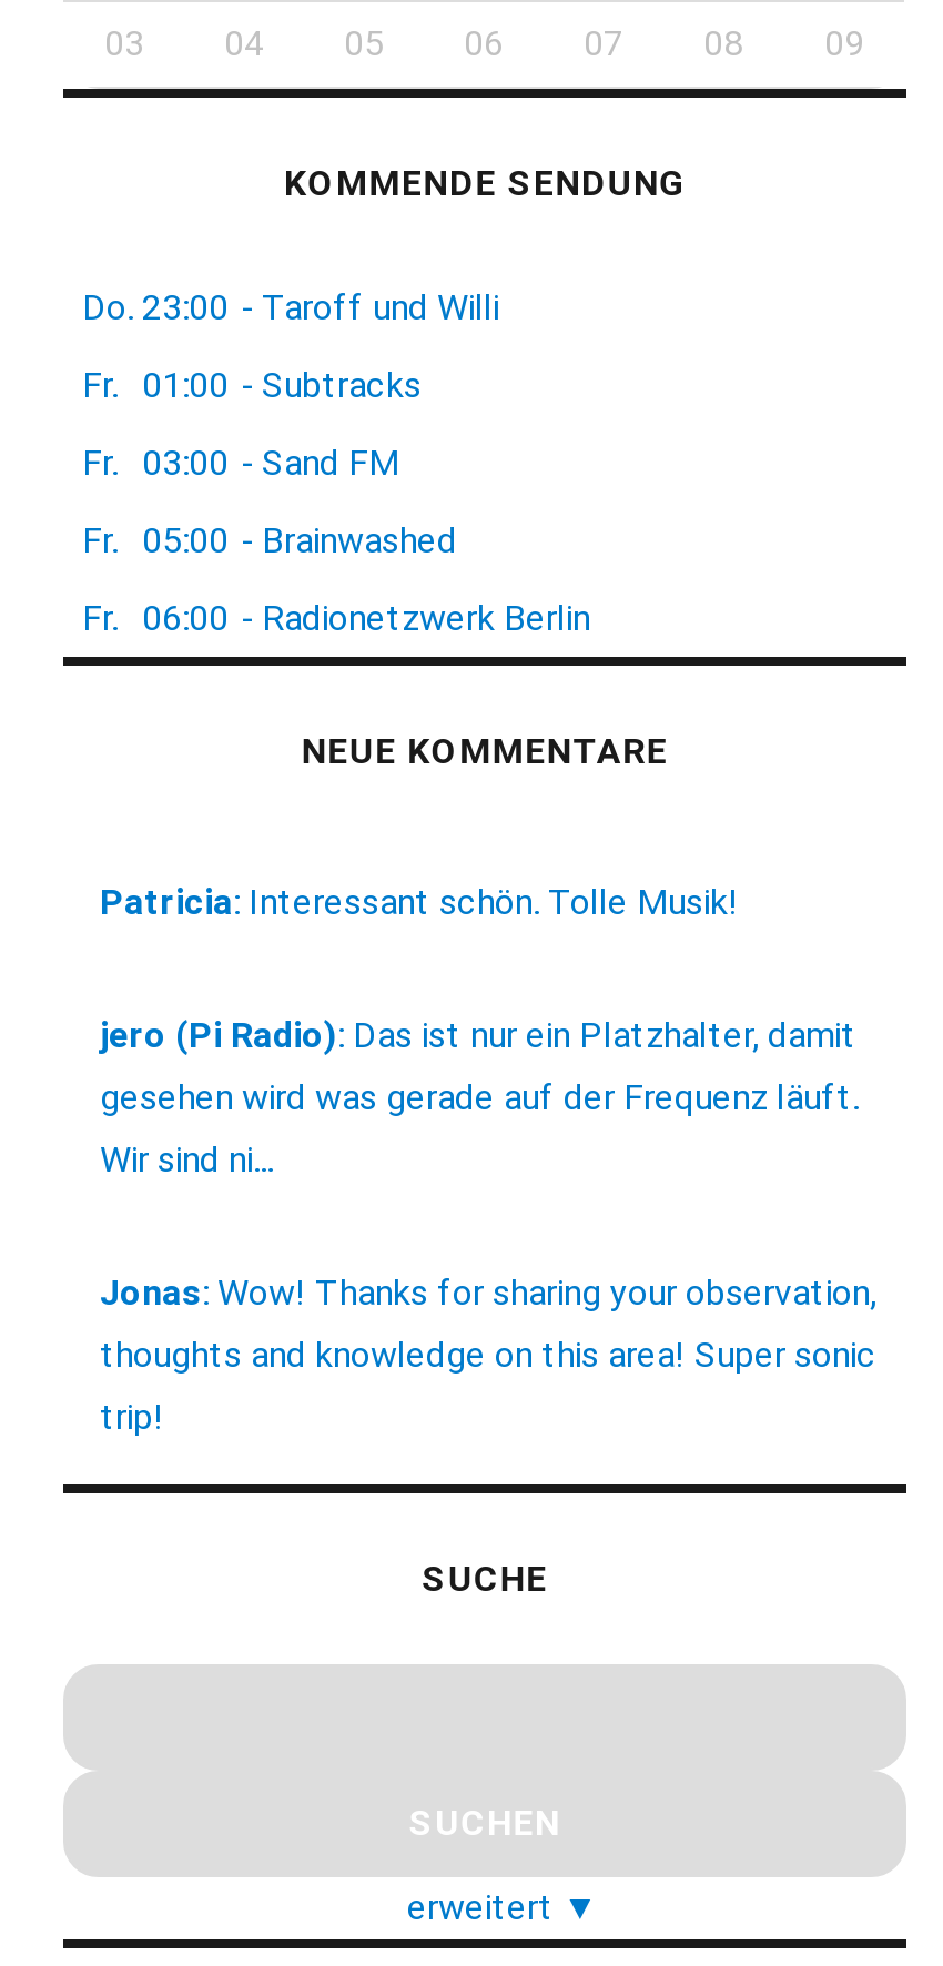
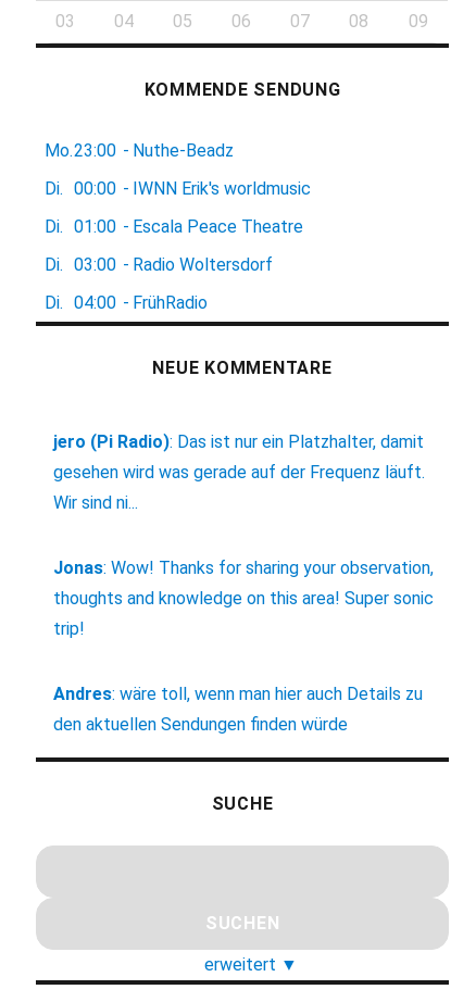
[82,286,499,328] Do. 23:00 - Taroff und Willi -> [45,140,234,161] Mo.23:00 - Nuthe-Beadz
[82,364,422,406] Fr. 01:00 - Subtracks -> [45,178,311,199] Di. 00:00 - IWNN Erik's worldmusic
[82,442,399,484] Fr. 03:00 - Sand FM -> [45,216,304,237] Di. 01:00 - Escala Peace Theatre
[82,519,457,561] Fr. 05:00 - Brainwashed -> [45,254,273,275] Di. 03:00 - Radio Woltersdorf
[82,597,590,639] Fr. 06:00 - Radionetzwerk Berlin -> [45,292,208,313] Di. 04:00 - FrühRadio
[100,881,739,923] Patricia: Interessant schön. Tolle Musik! -> none
moved [100,1014,876,1438] -> [54,431,434,639]: jero (Pi Radio): Das ist nur ein Platzhalter, damit | gesehen wird was gerade auf der Frequenz läuft. | Wir sind ni... | Jonas: Wow! Thanks for sharing your observation, | thoughts and knowledge on this area! Super sonic | trip!
none -> [54,684,423,735] Andres: wäre toll, wenn man hier auch Details zu | den aktuellen Sendungen finden würde

